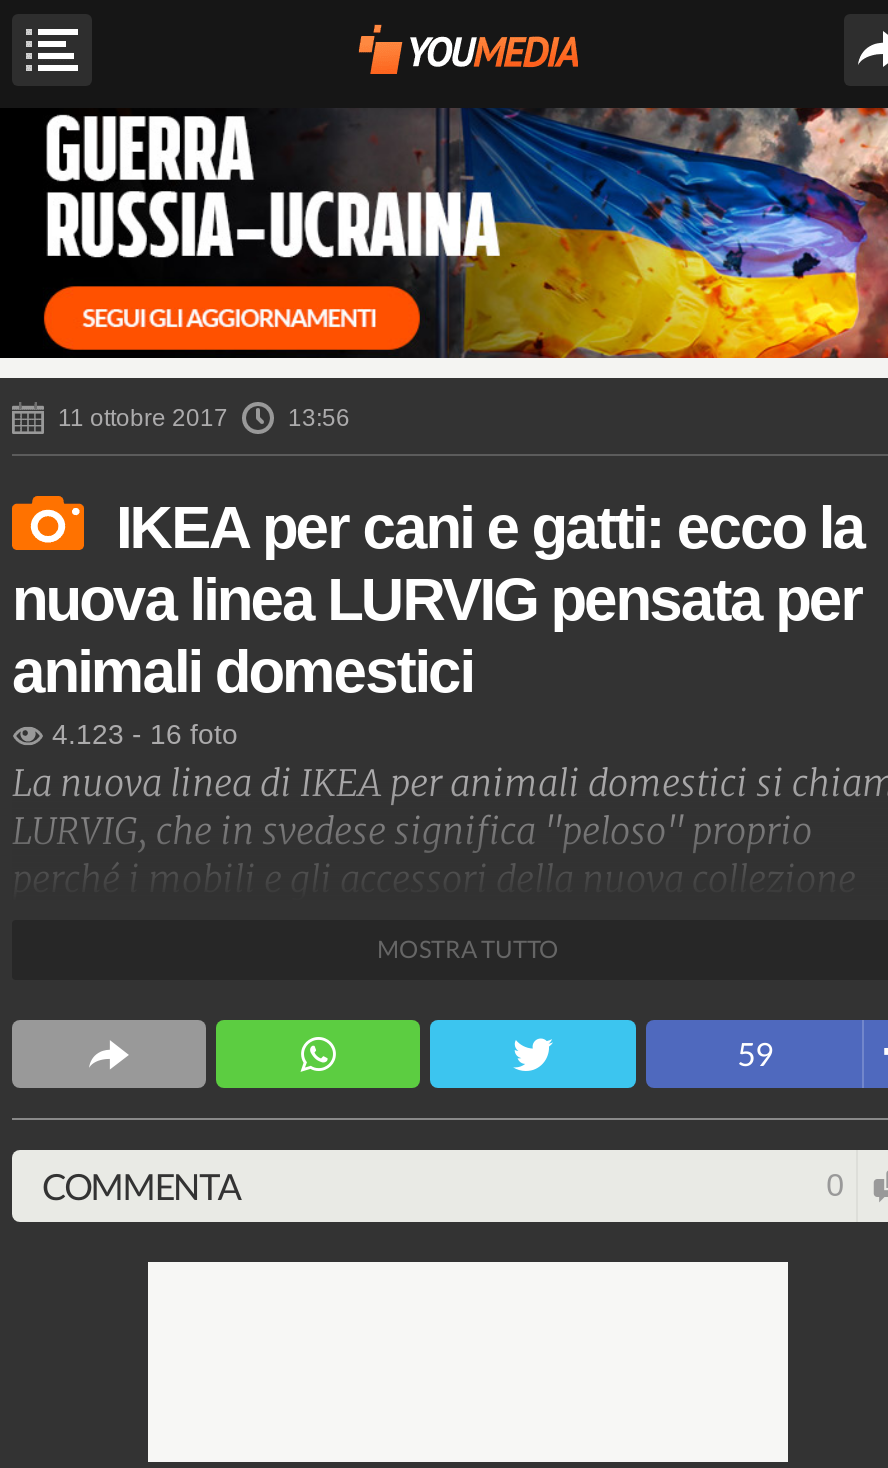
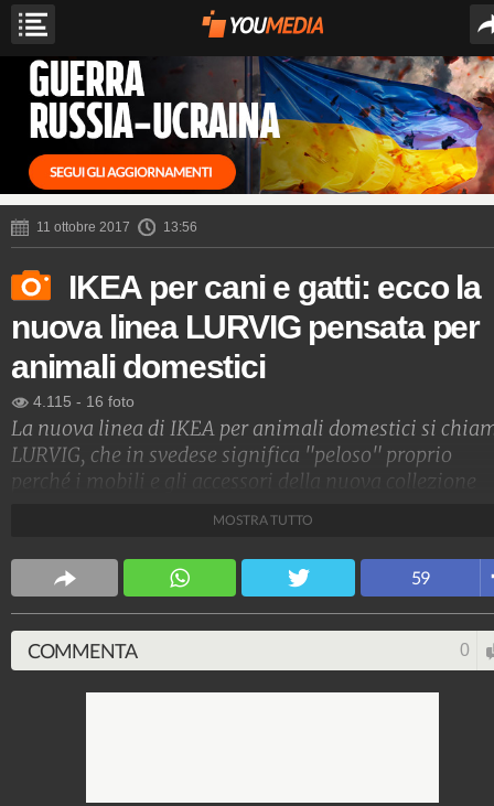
[52,718,238,750] 4.123 - 16 foto -> [33,392,135,410] 4.115 - 16 foto

